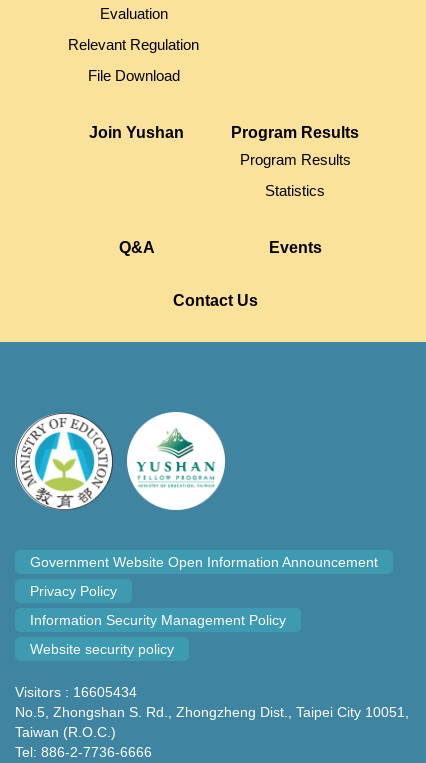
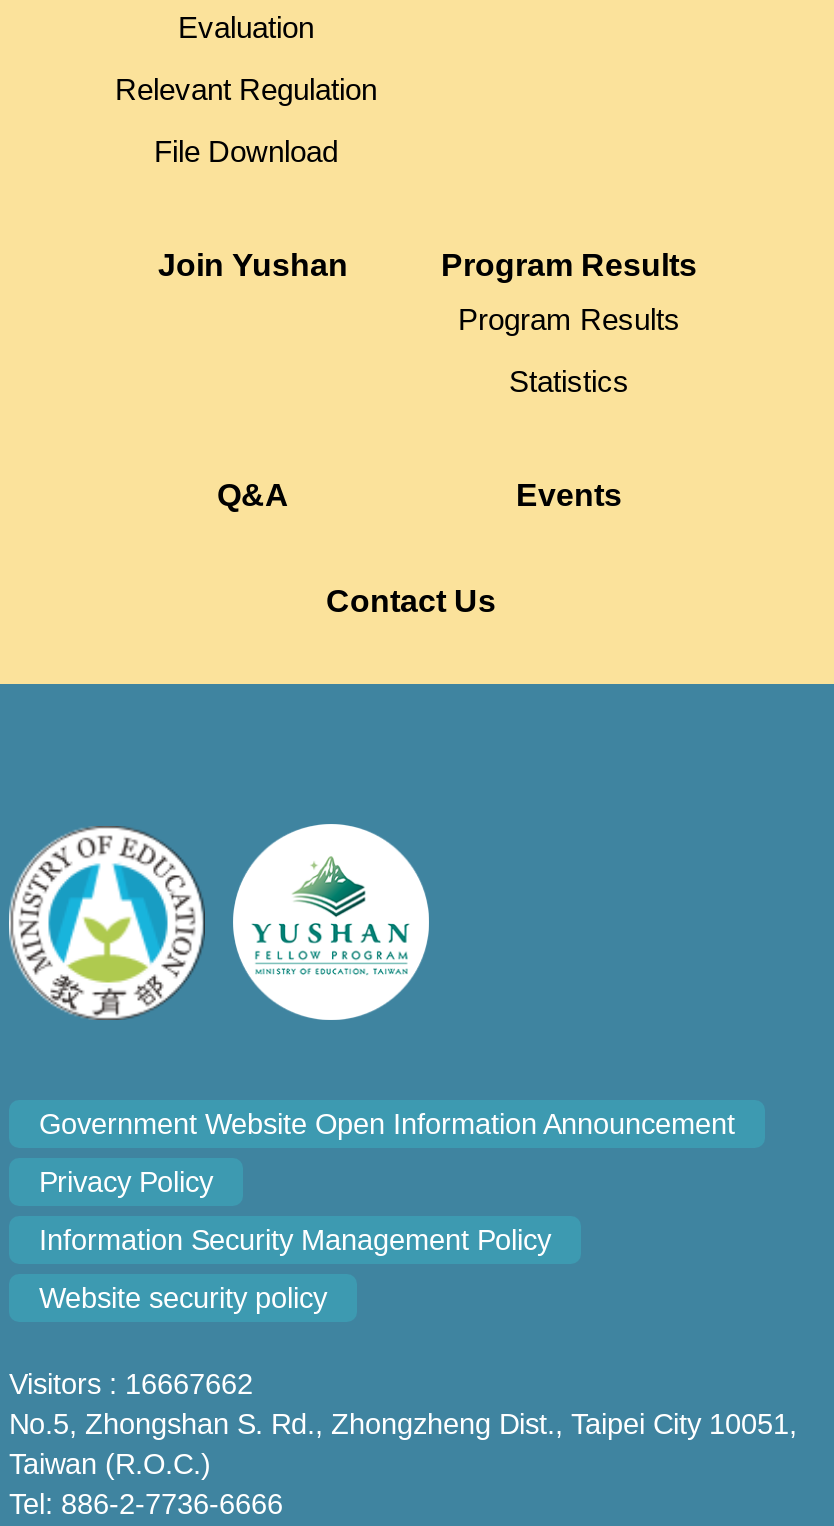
[15,684,137,700] Visitors : 16605434 -> [9,1369,253,1401] Visitors : 16667662

